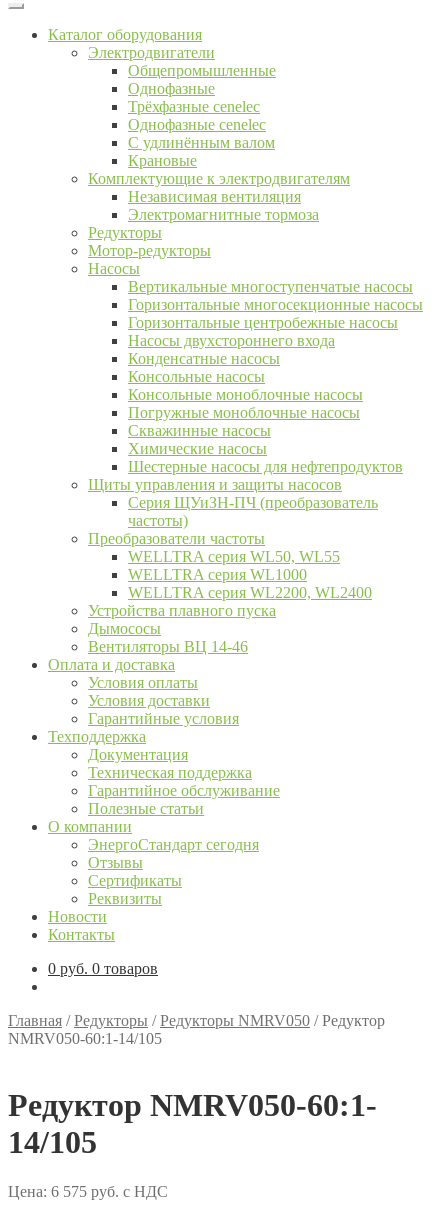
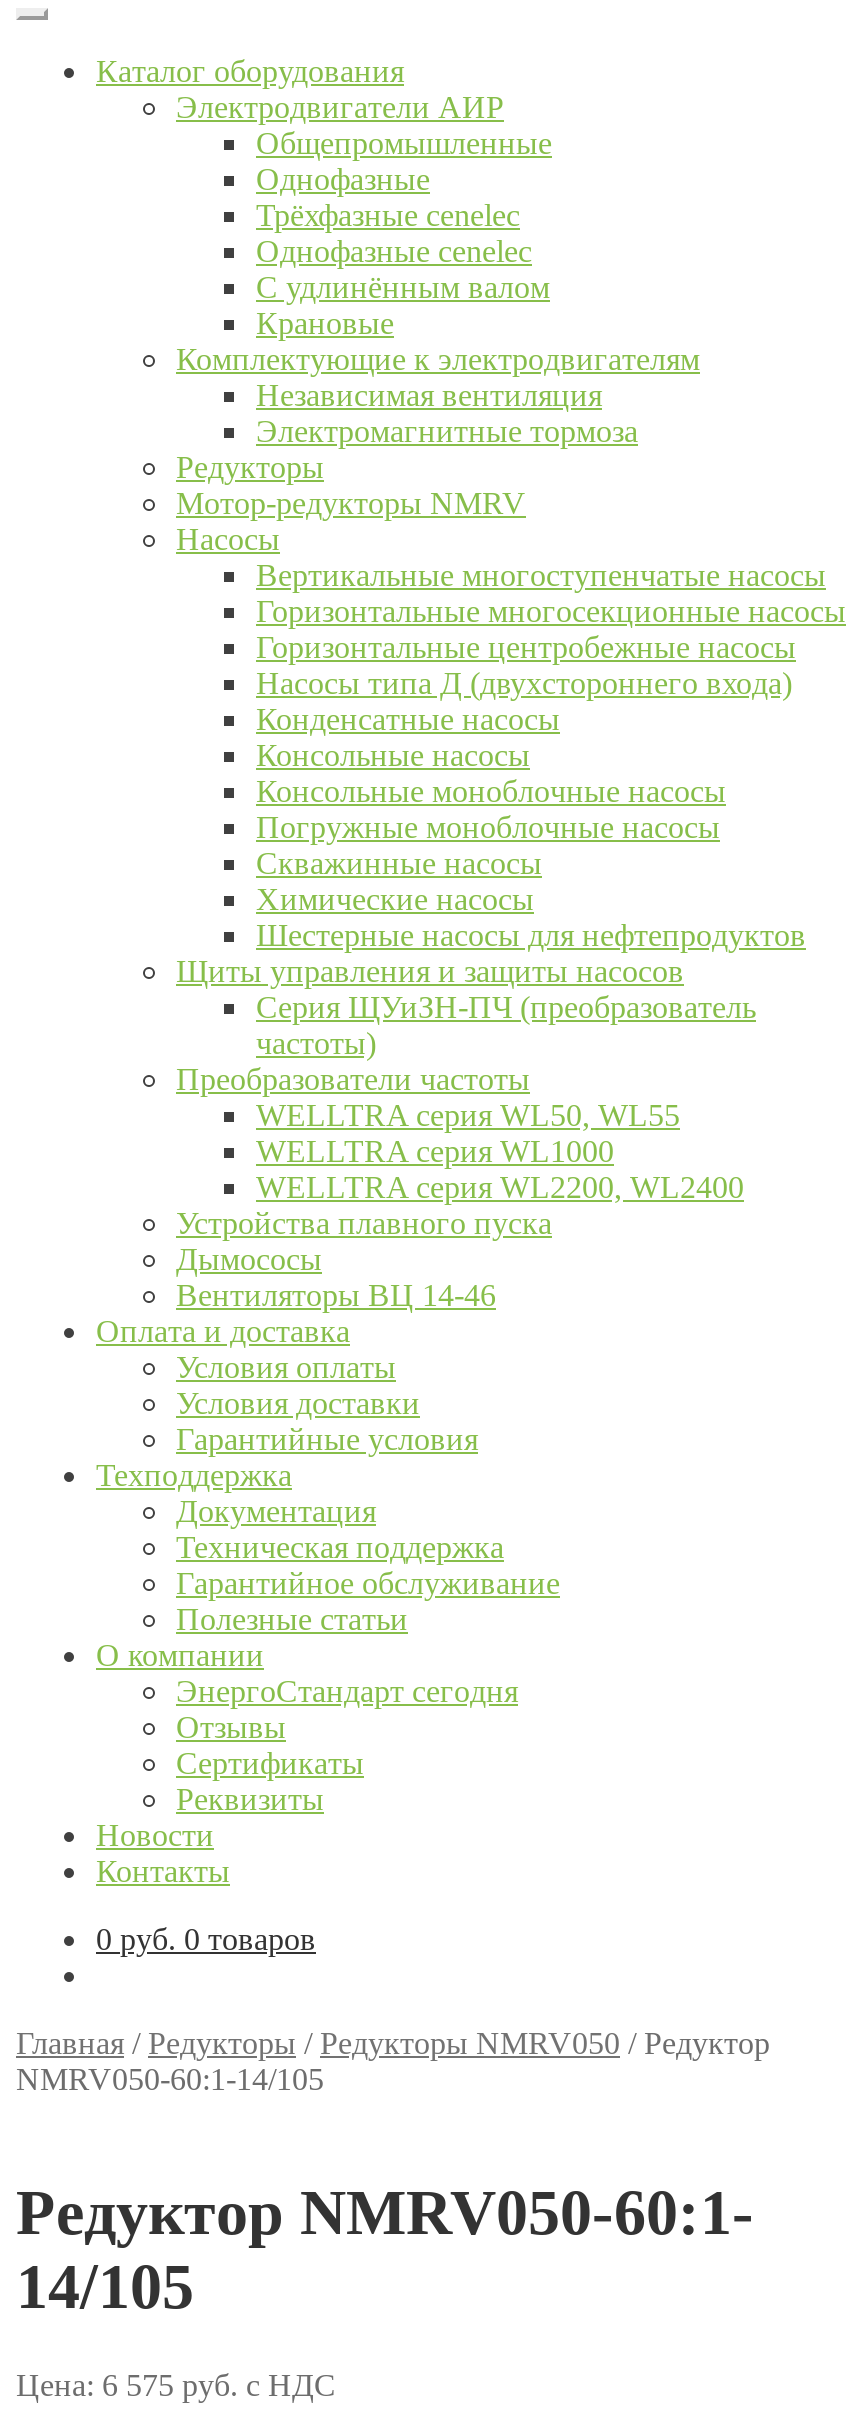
[88,44,215,61] Электродвигатели -> [176,90,504,124] Электродвигатели АИР
[88,242,211,259] Мотор-редукторы -> [176,486,526,520] Мотор-редукторы NMRV
[128,332,335,349] Насосы двухстороннего входа -> [256,666,792,700] Насосы типа Д (двухстороннего входа)

